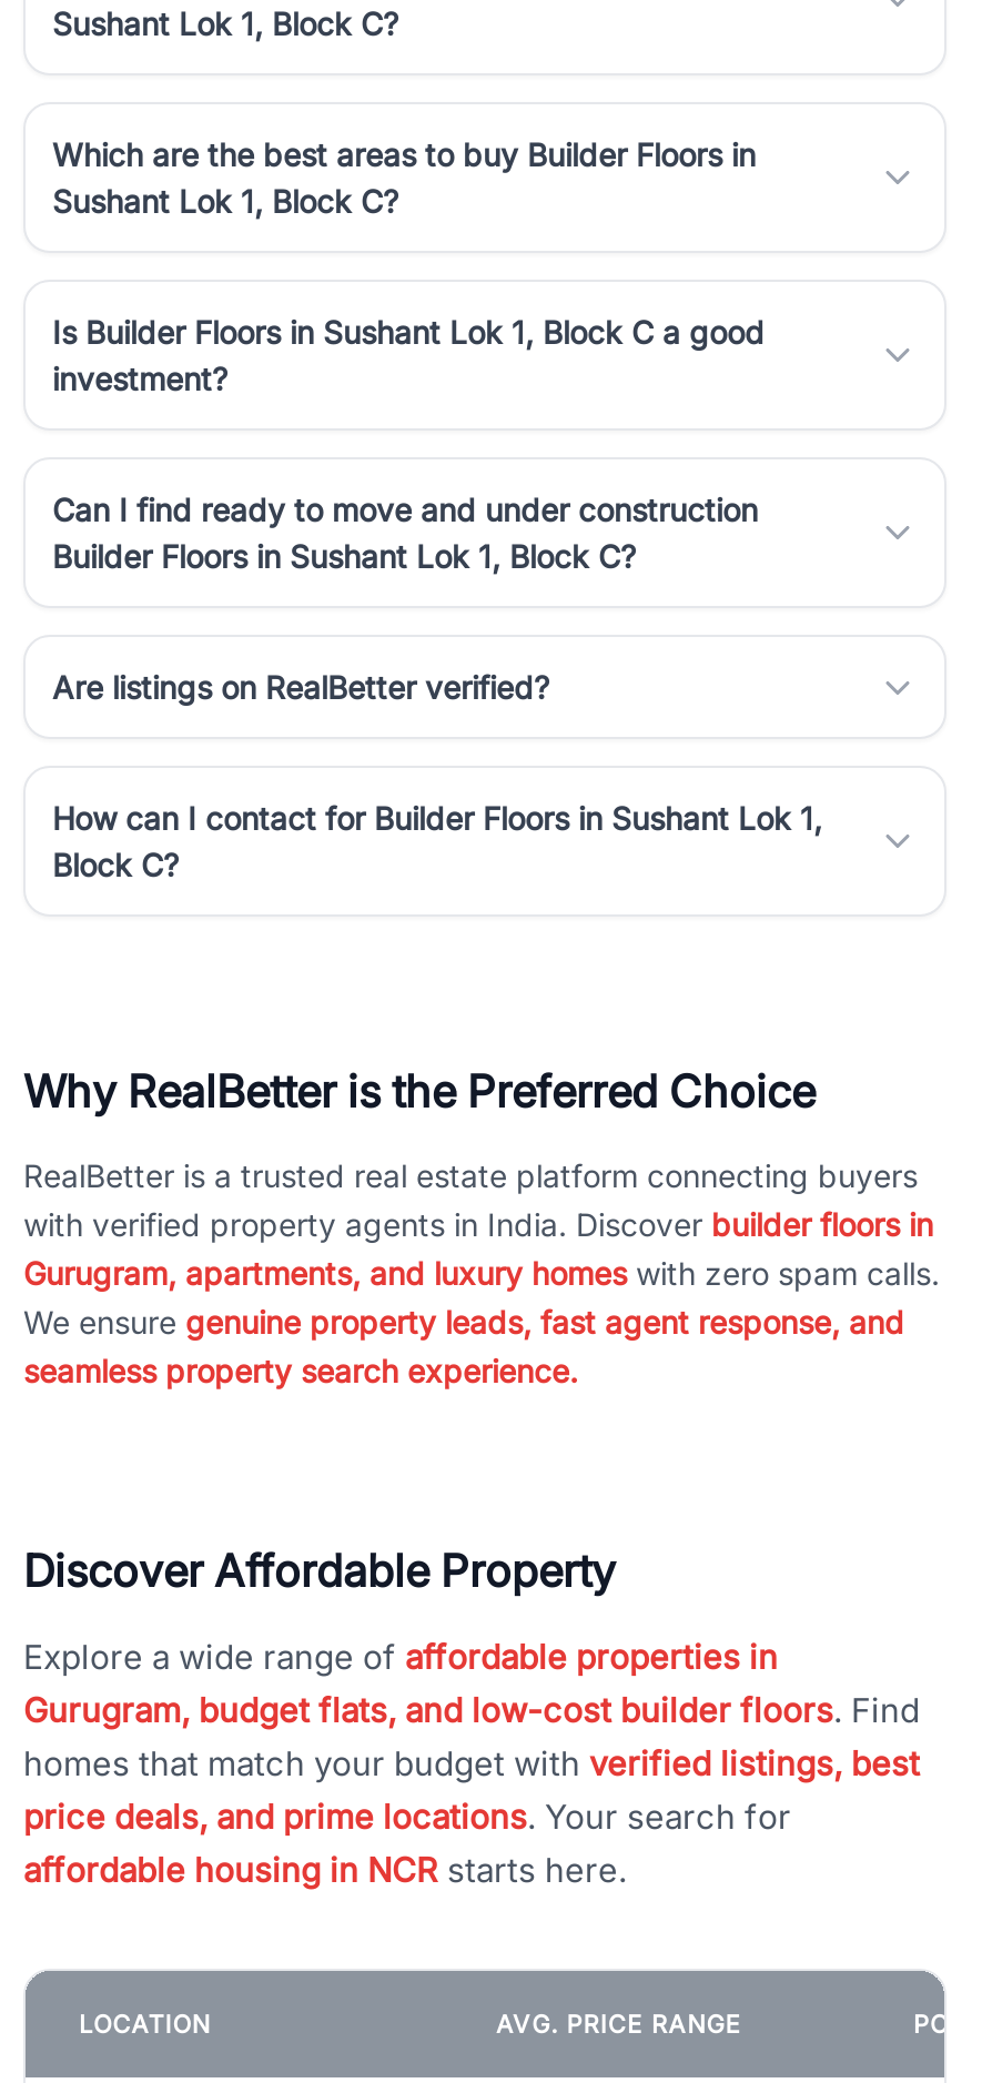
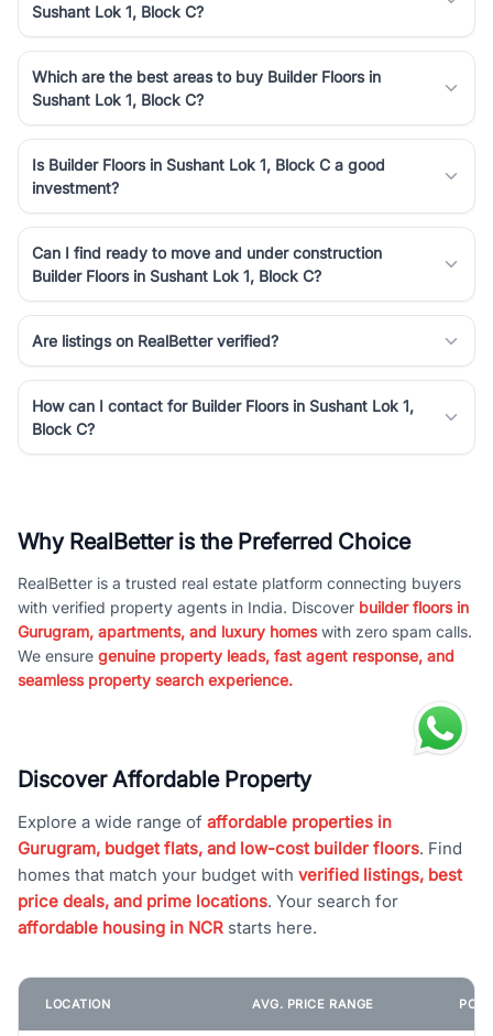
none -> [417,705,463,751] [image]

